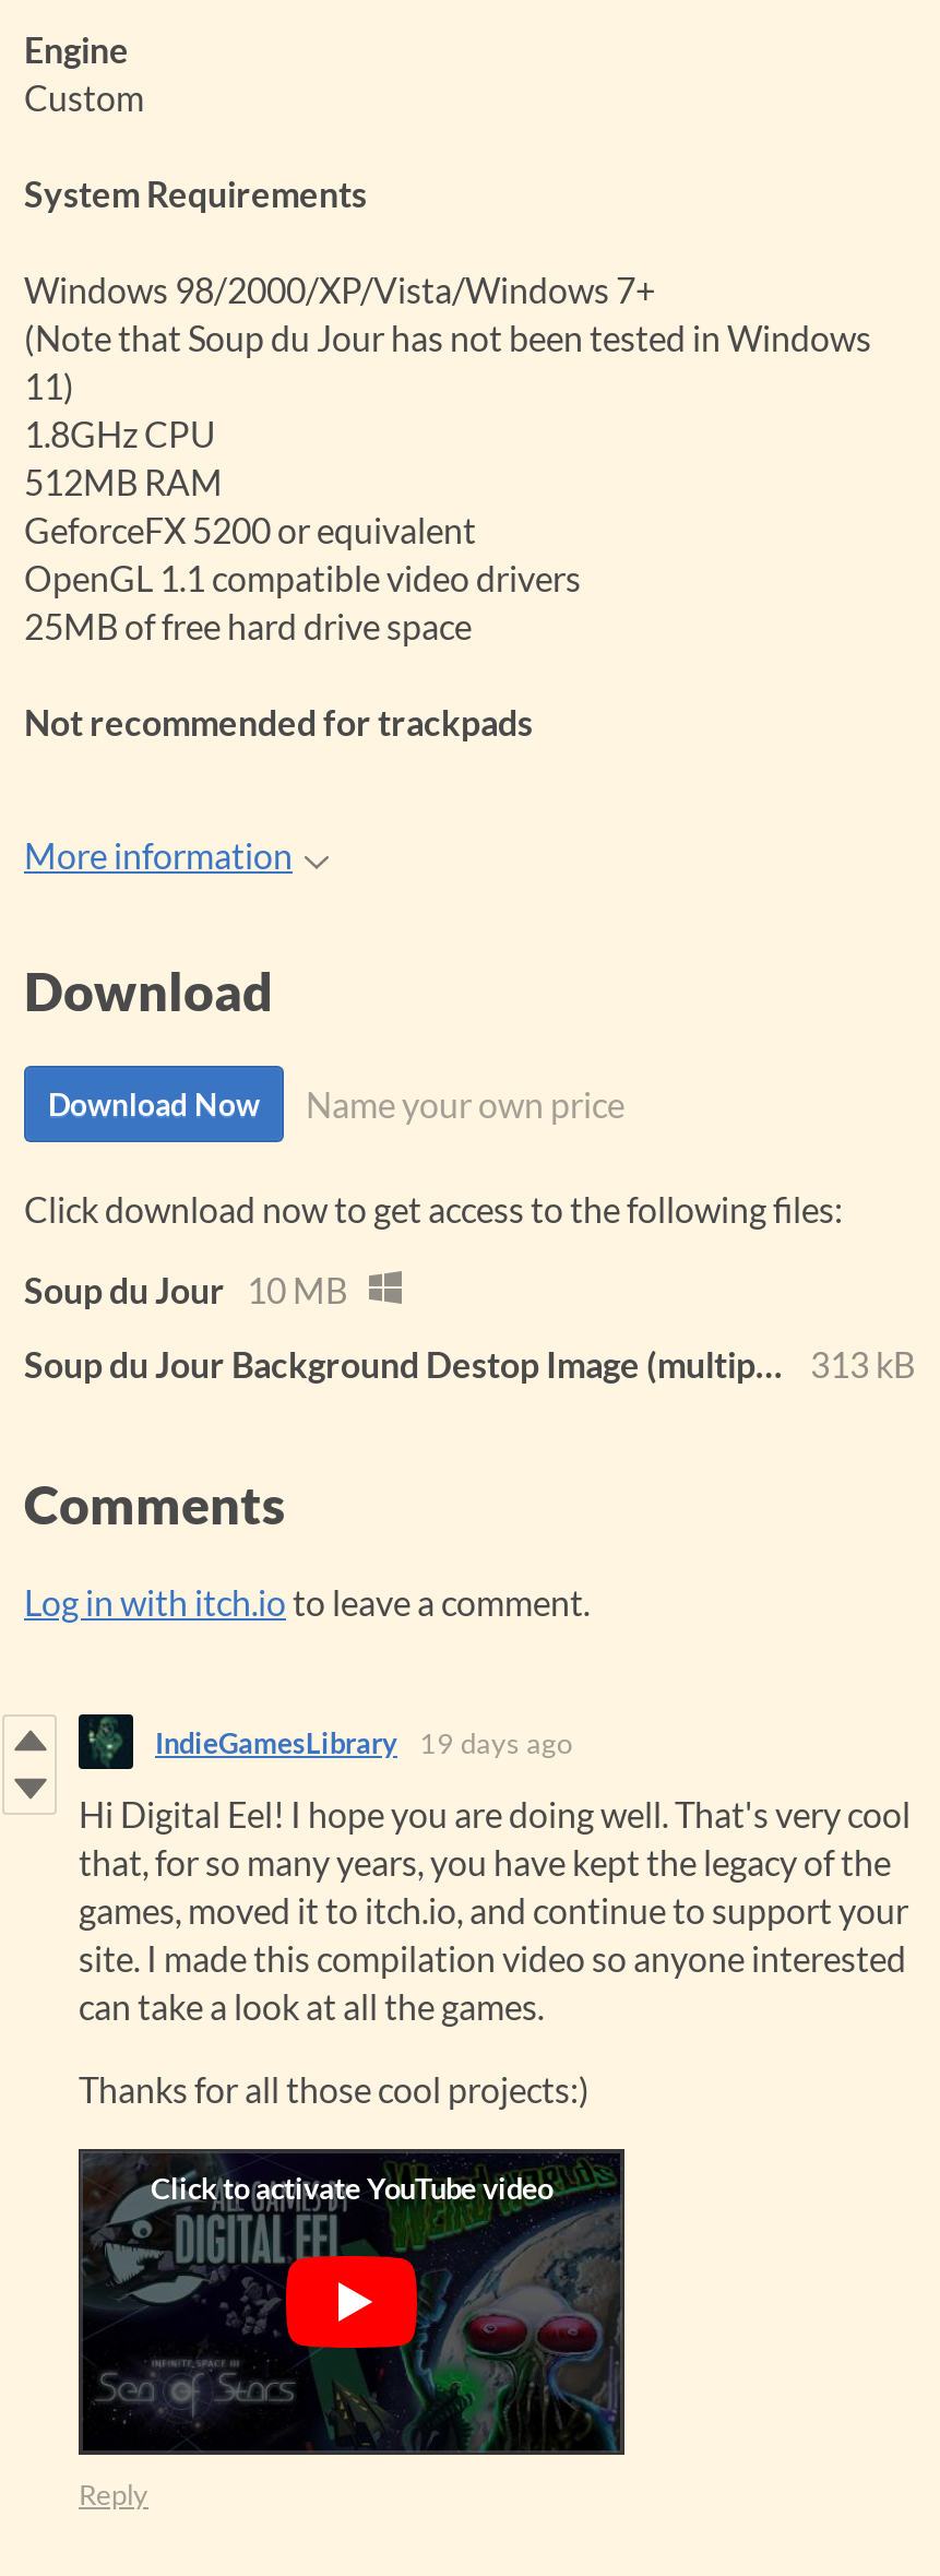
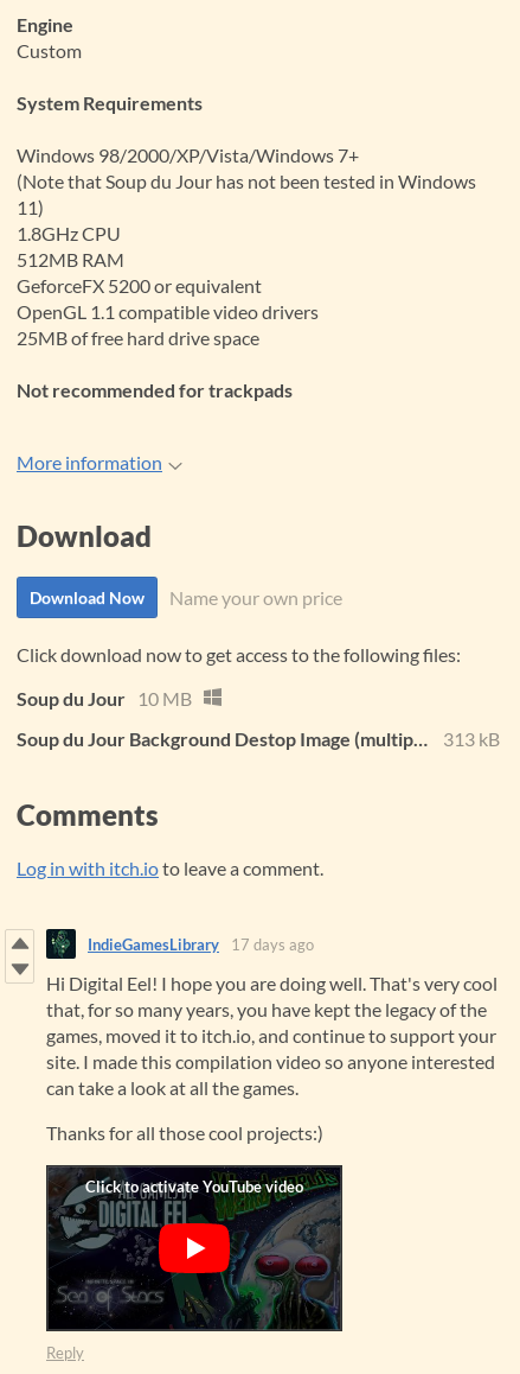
[155,1725,572,1760] IndieGamesLibrary 19 days ago -> [88,935,314,954] IndieGamesLibrary 17 days ago

